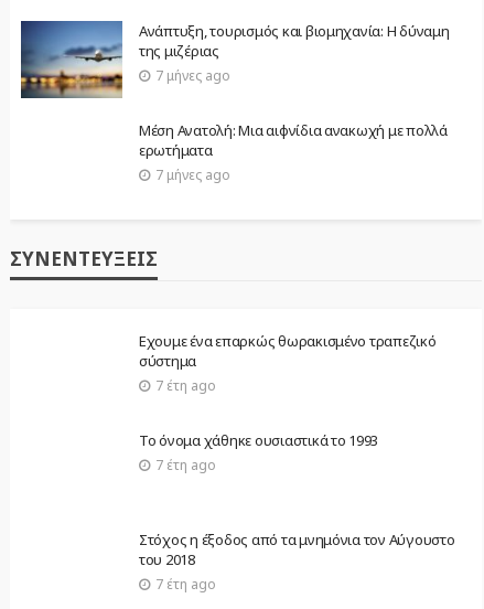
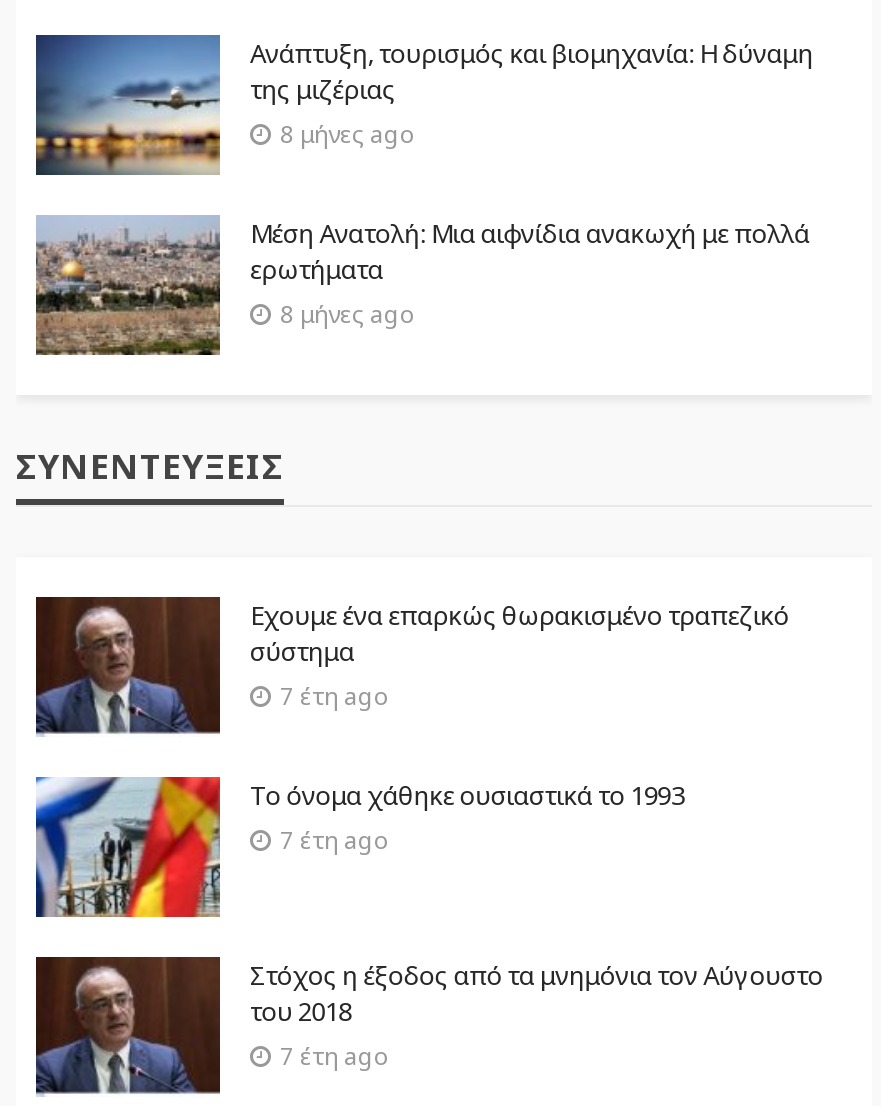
[155,67,230,85] 7 μήνες ago -> [280,118,416,152] 8 μήνες ago
none -> [34,215,222,357] [image]
[155,166,230,185] 7 μήνες ago -> [280,298,416,332] 8 μήνες ago
none -> [34,595,222,737] [image]
none -> [34,775,222,919] [image]
none -> [34,955,222,1097] [image]

